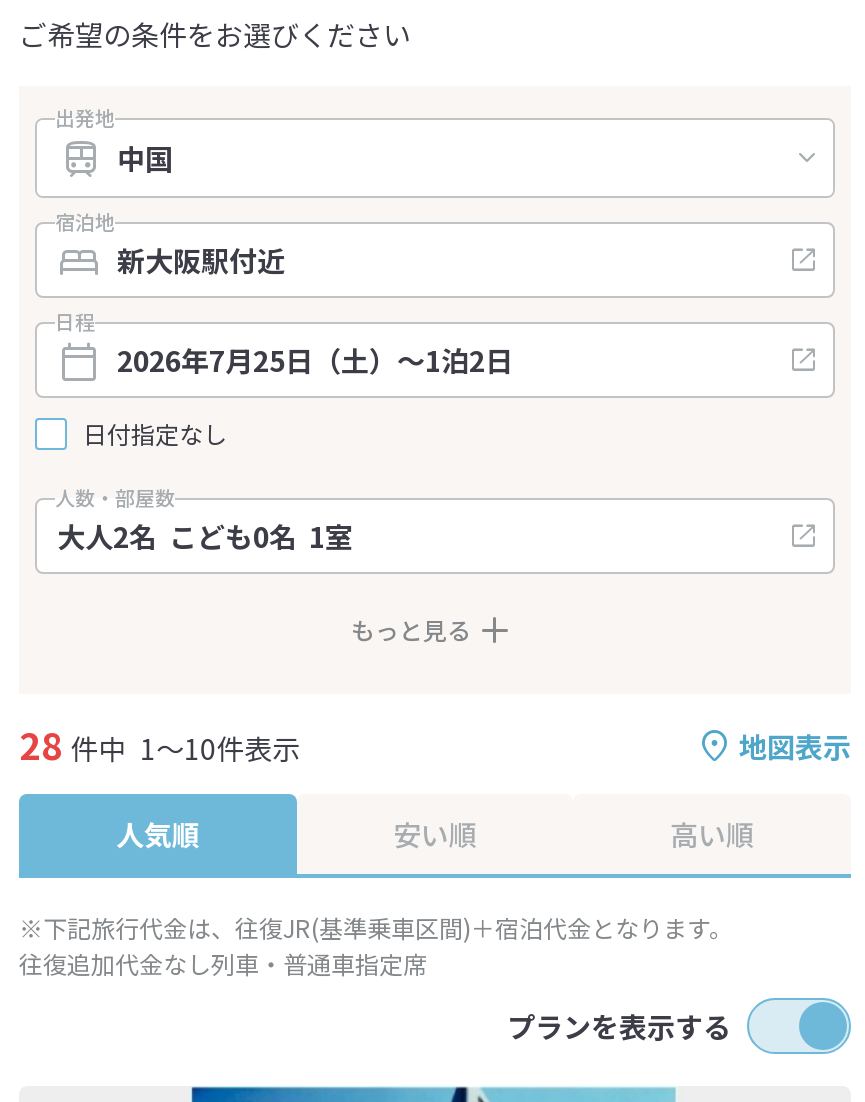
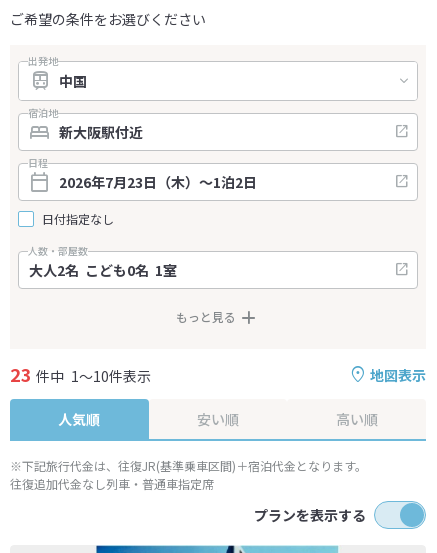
[19,718,300,770] 28 件中 1～10件表示 -> [10,361,151,387] 23 件中 1～10件表示

